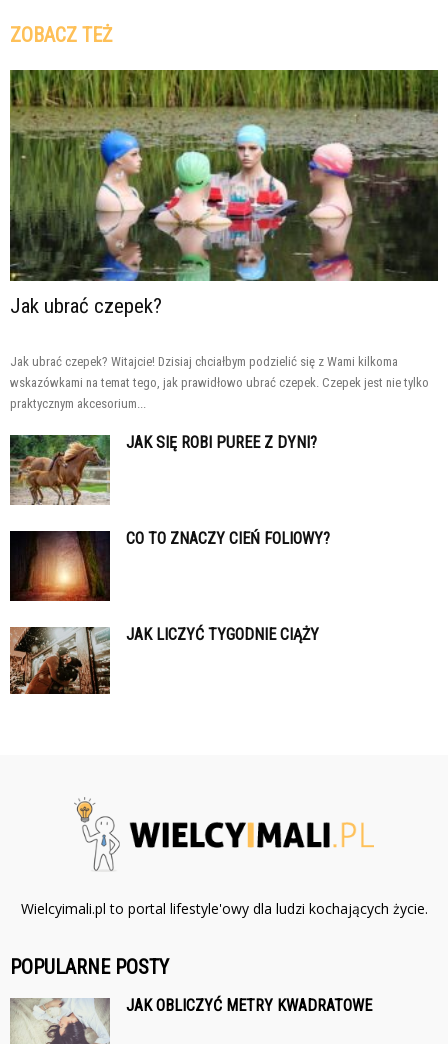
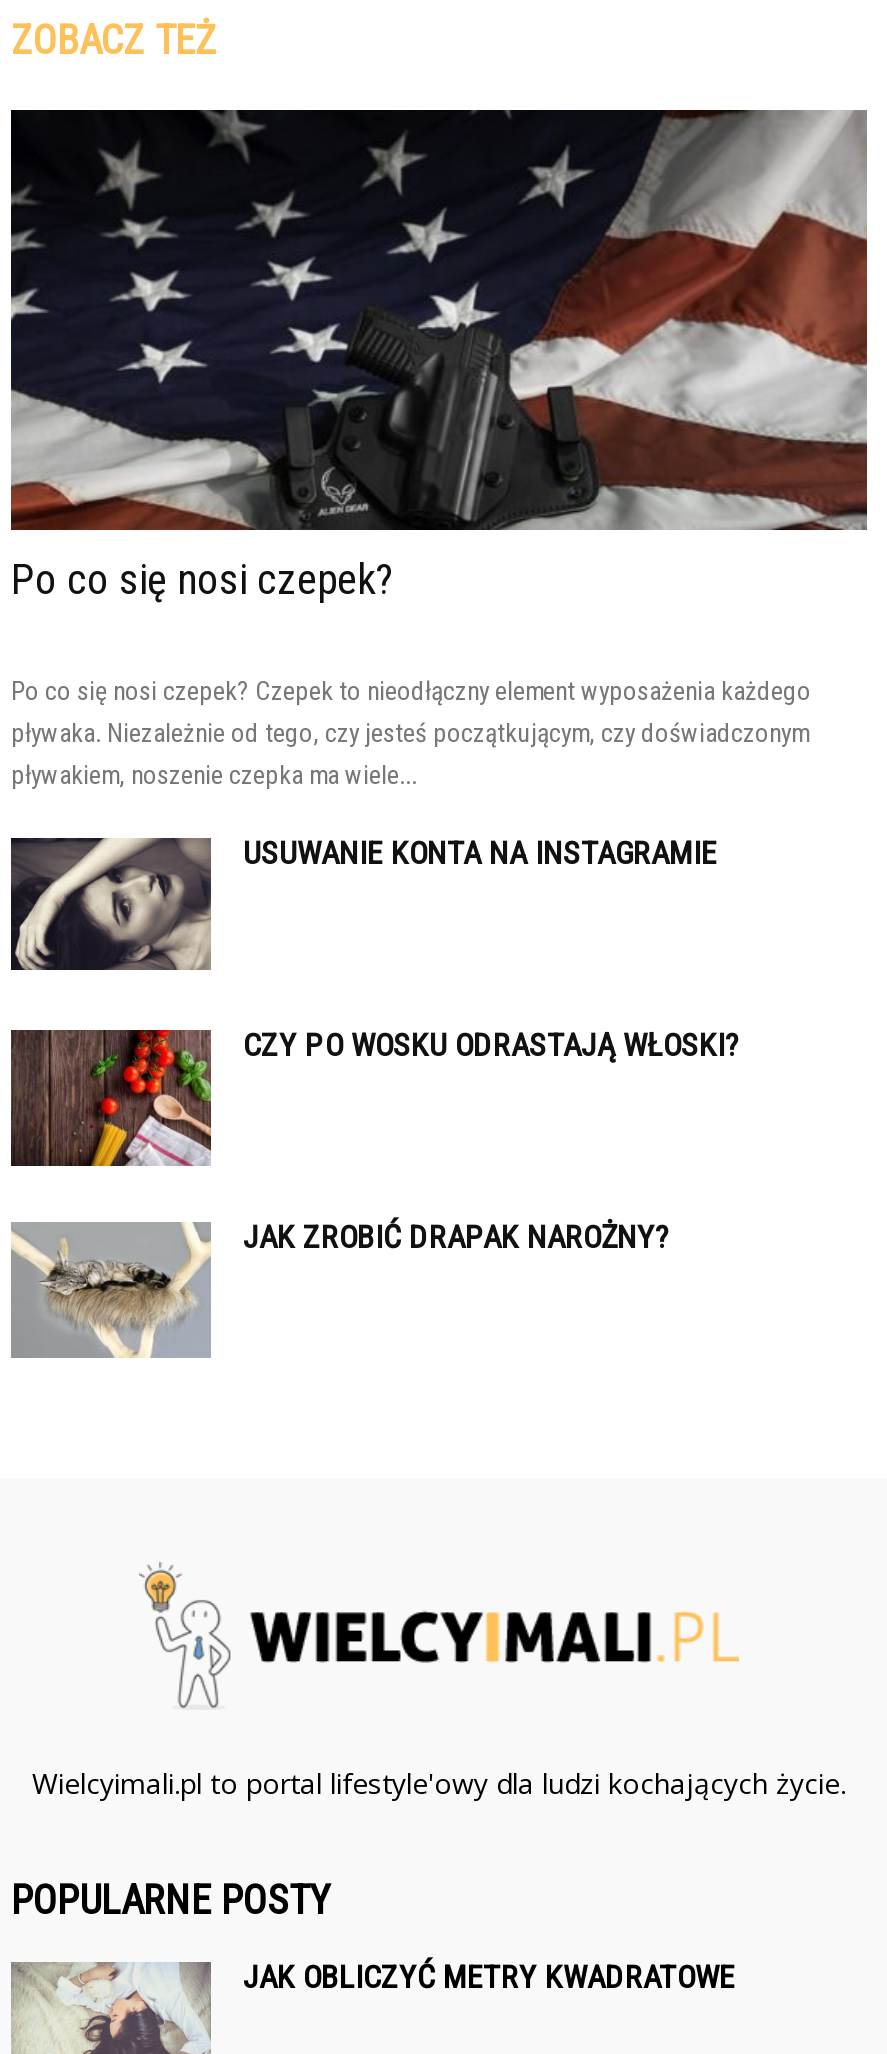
[9,69,439,318] [image] | Jak ubrać czepek? -> [9,108,867,603] [image] | Po co się nosi czepek?
[10,354,429,411] Jak ubrać czepek? Witajcie! Dzisiaj chciałbym podzielić się z Wami kilkoma | wskazówkami na temat tego, jak prawidłowo ubrać czepek. Czepek jest nie tylko | praktycznym akcesorium... -> [11,675,811,789] Po co się nosi czepek? Czepek to nieodłączny element wyposażenia każdego | pływaka. Niezależnie od tego, czy jesteś początkującym, czy doświadczonym | pływakiem, noszenie czepka ma wiele...
[9,433,317,506] [image] | JAK SIĘ ROBI PUREE Z DYNI? -> [9,833,717,976] [image] | USUWANIE KONTA NA INSTAGRAMIE
[11,529,330,602] [image] | CO TO ZNACZY CIEŃ FOLIOWY? -> [11,1025,739,1168] [image] | CZY PO WOSKU ODRASTAJĄ WŁOSKI?
[9,625,319,695] [image] | JAK LICZYĆ TYGODNIE CIĄŻY -> [11,1217,669,1358] [image] | JAK ZROBIĆ DRAPAK NAROŻNY?

